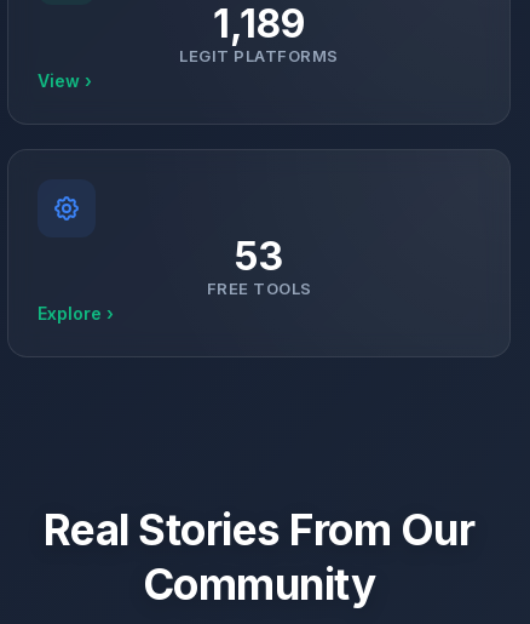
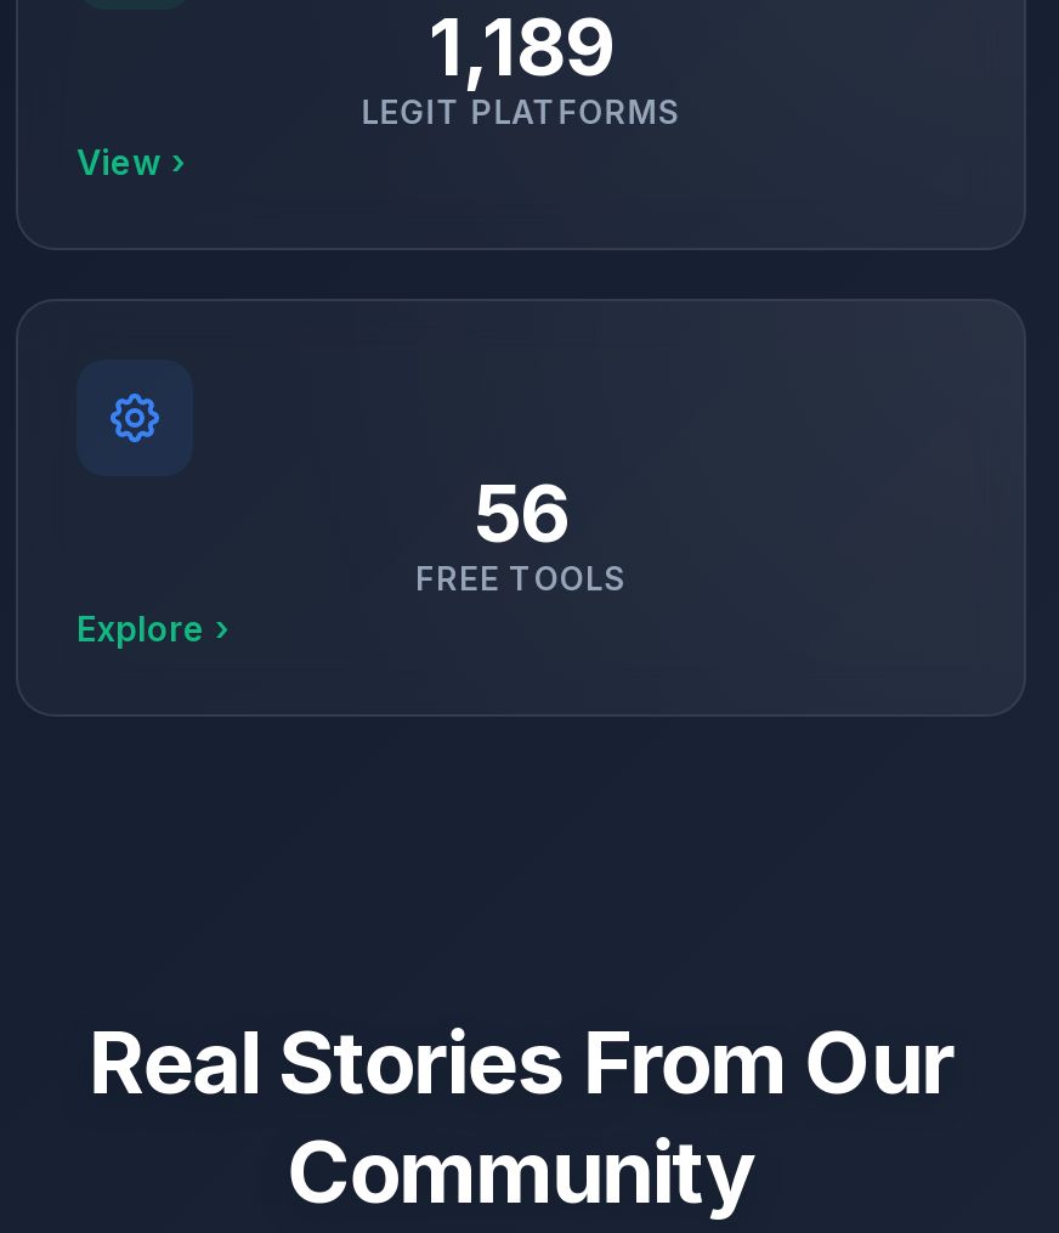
[235,233,283,280] 53 -> [474,466,568,561] 56

